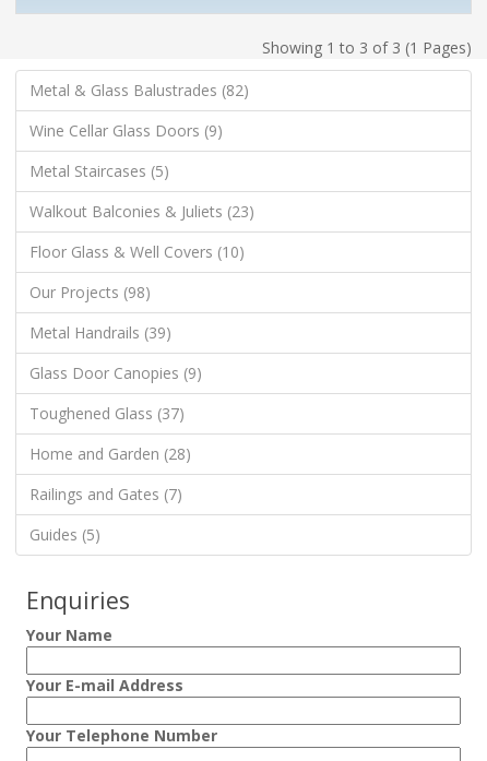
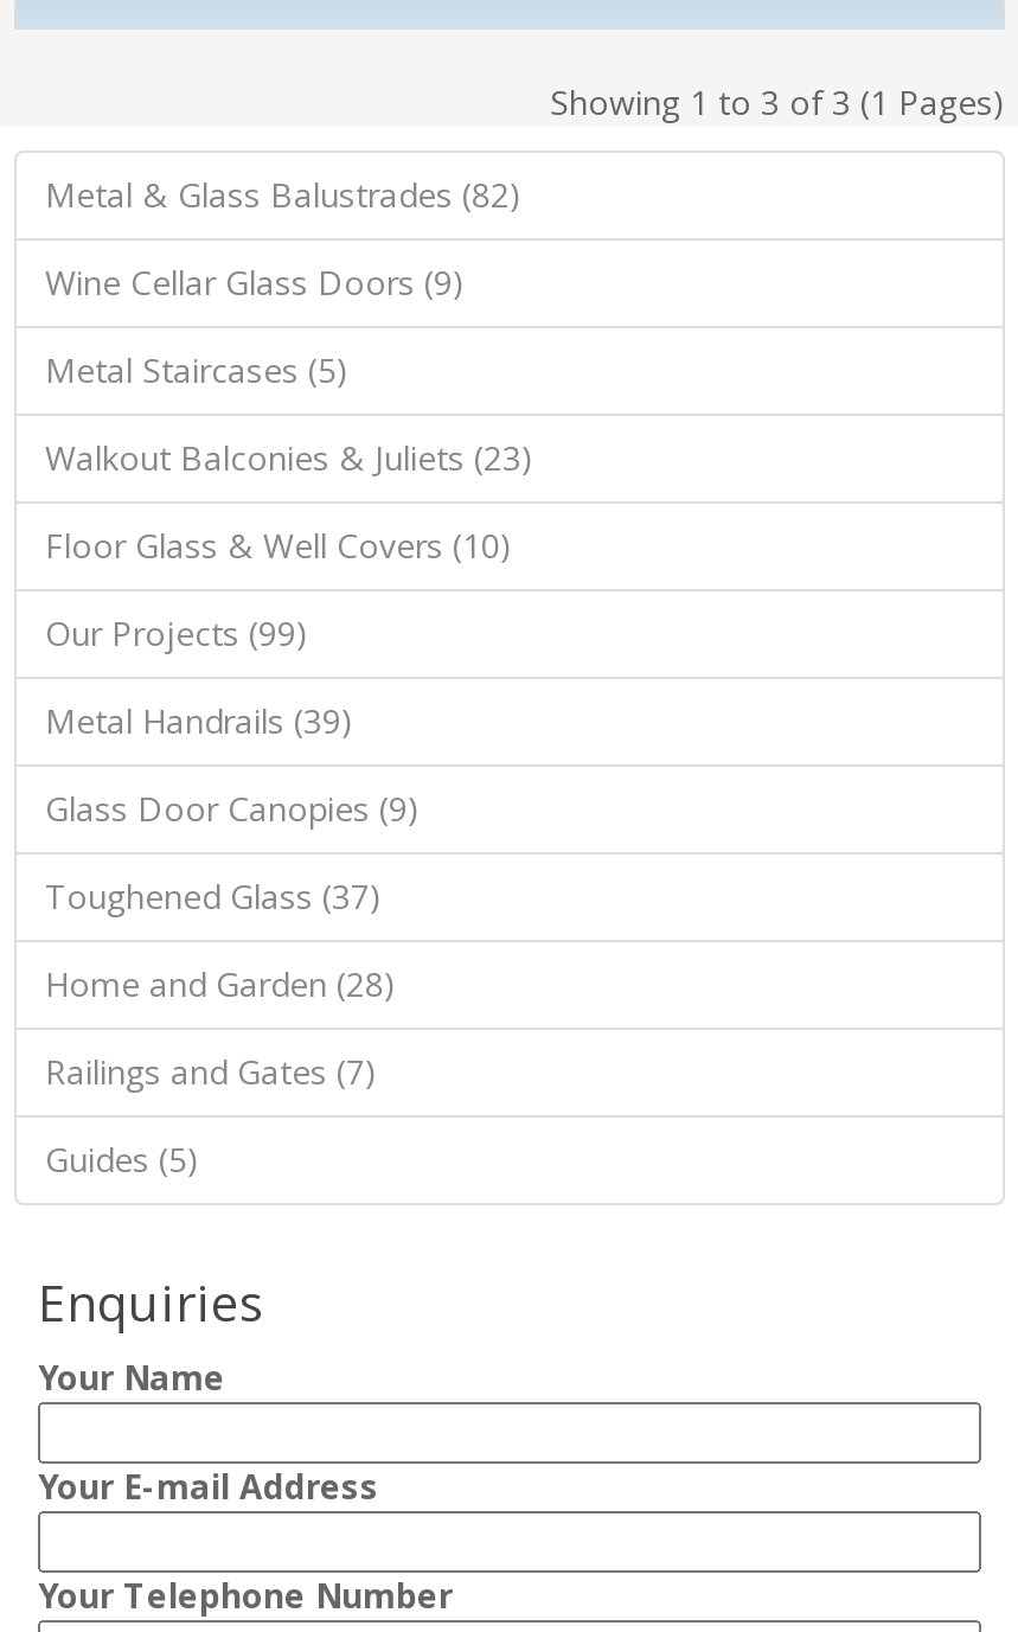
[29,282,151,302] Our Projects (98) -> [45,610,308,655] Our Projects (99)

